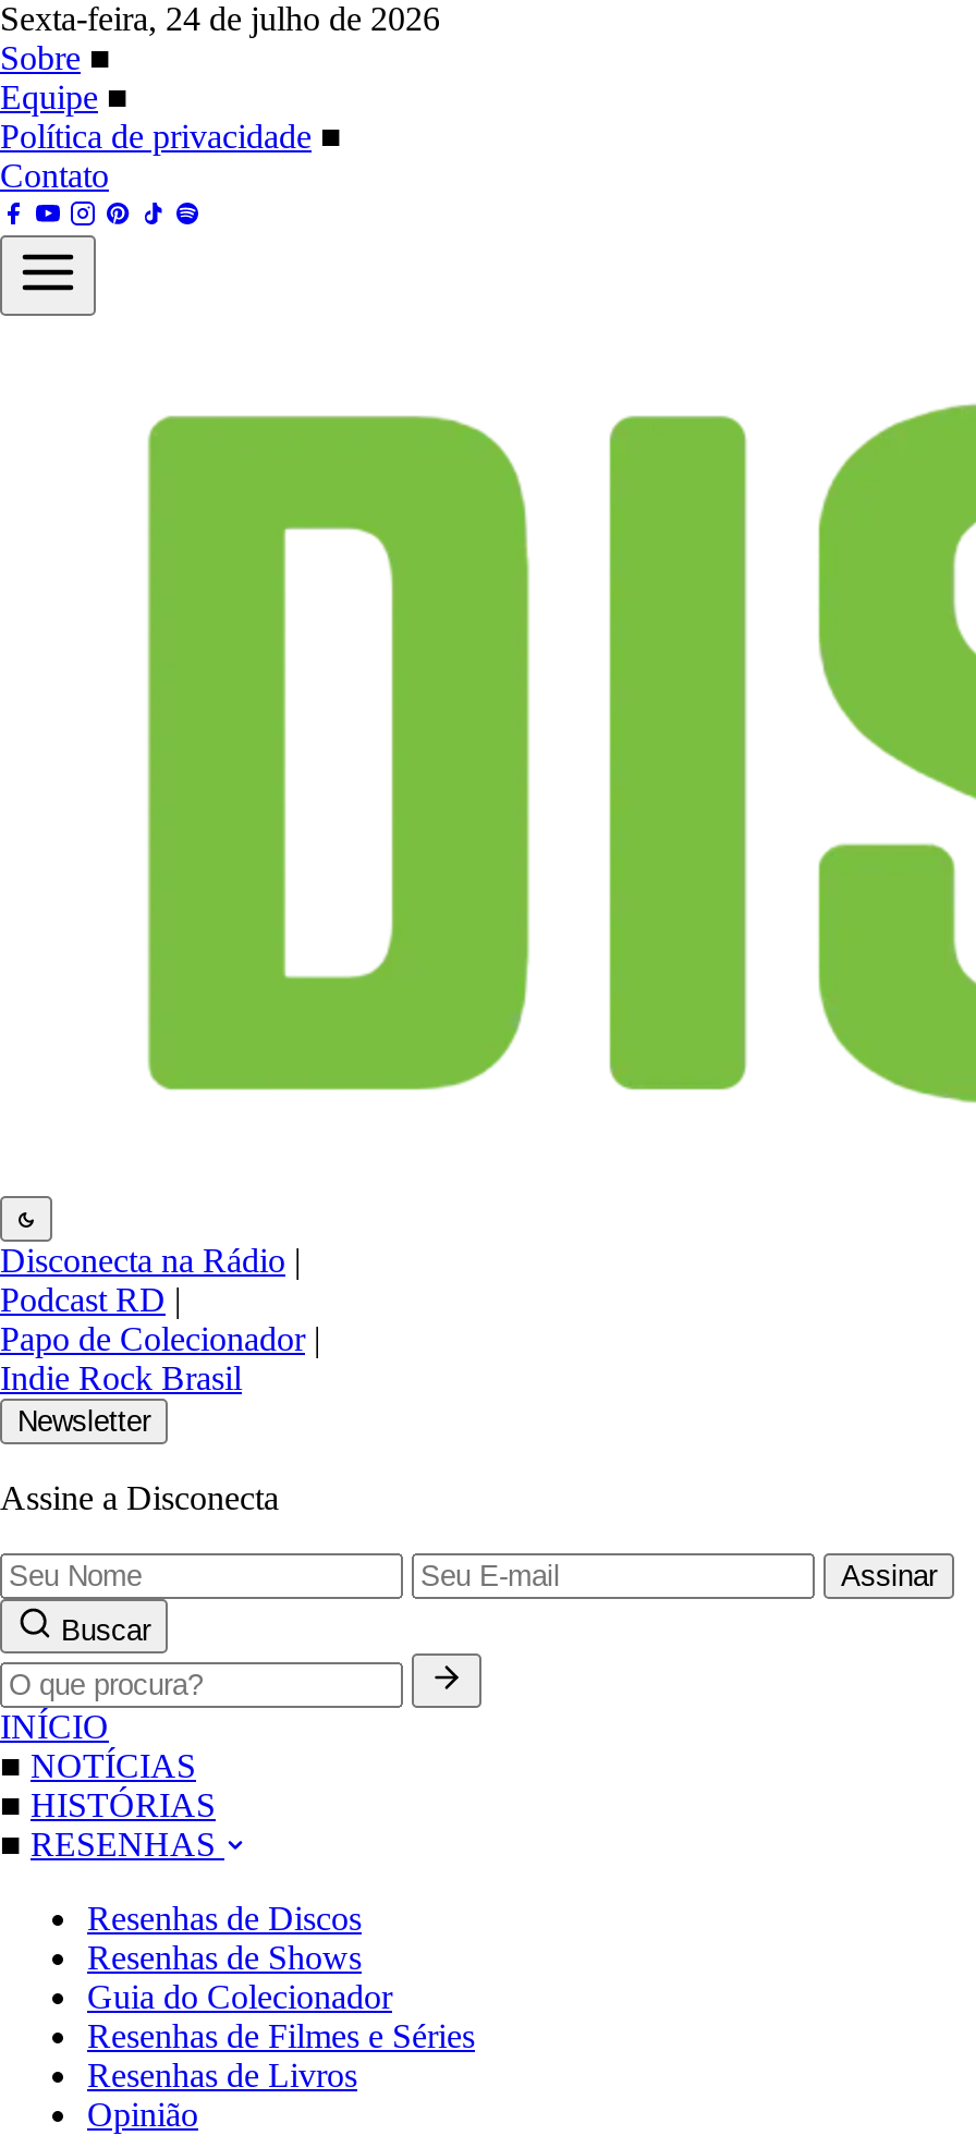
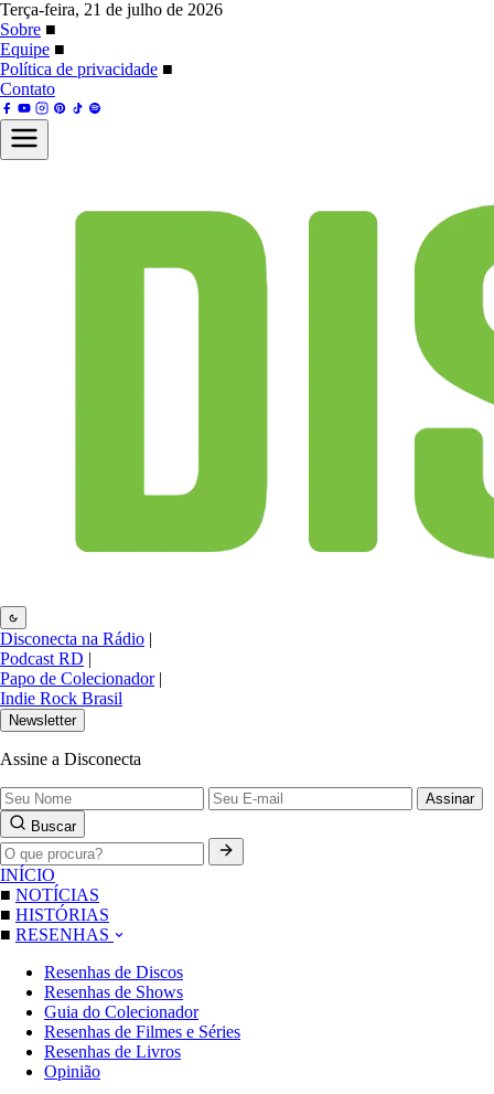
[0,0,440,37] Sexta-feira, 24 de julho de 2026 -> [0,0,223,19] Terça-feira, 21 de julho de 2026

